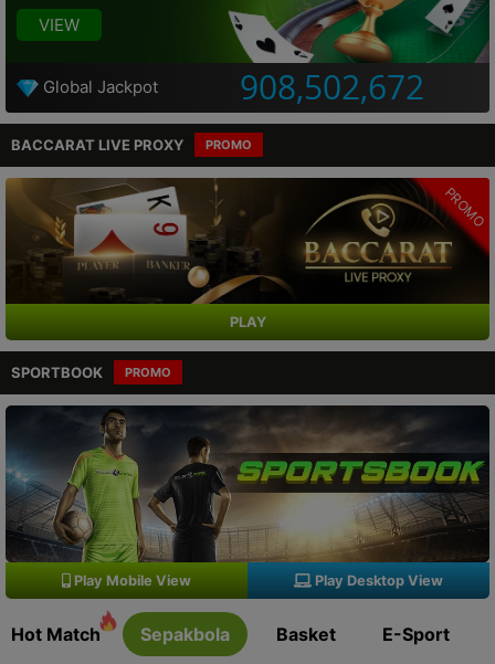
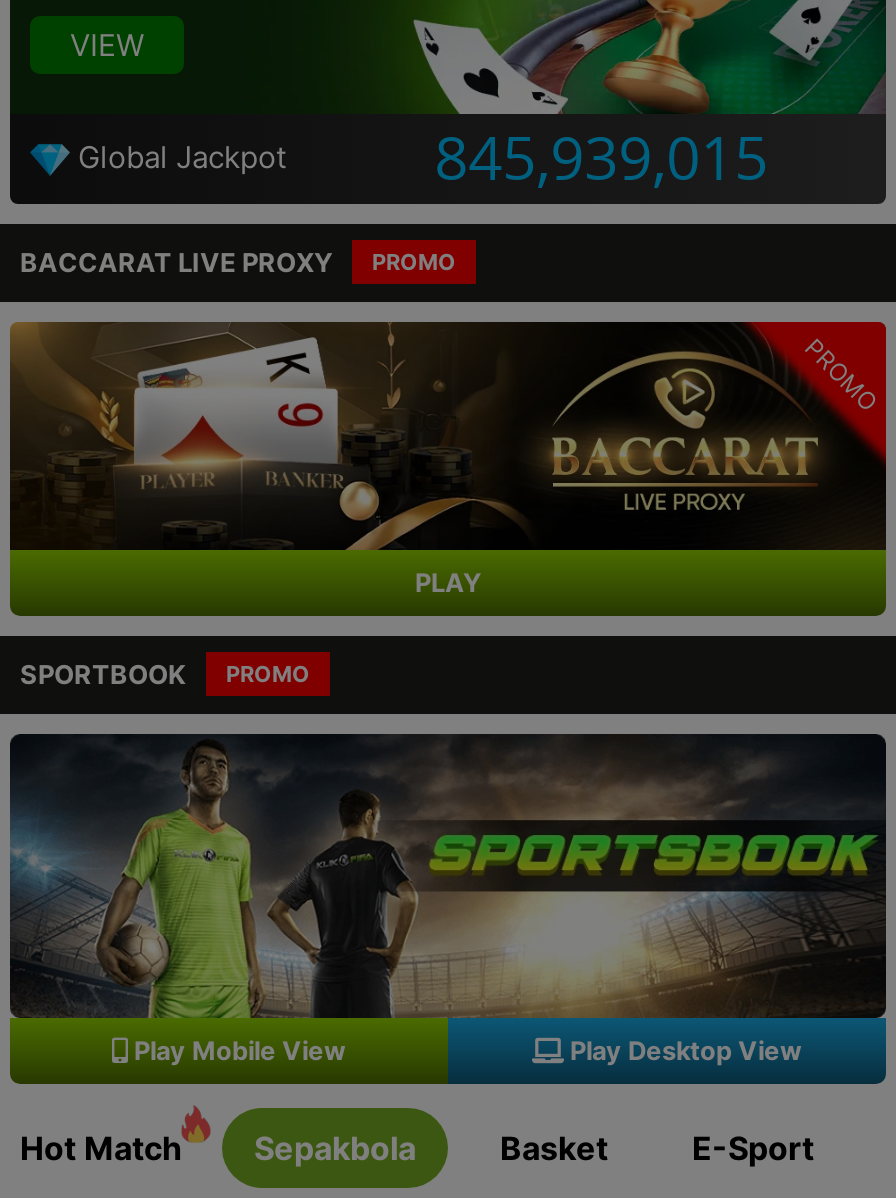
[240,65,424,109] 908,502,672 -> [434,117,768,197] 845,939,015

